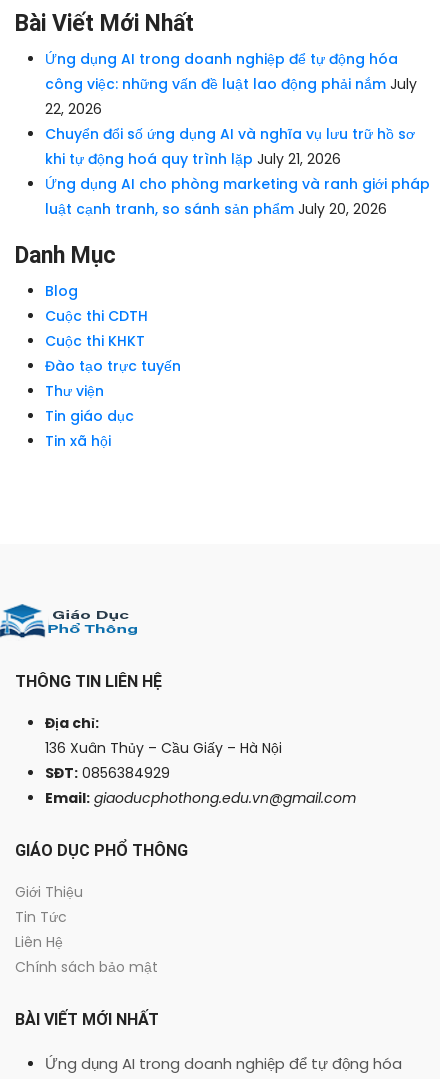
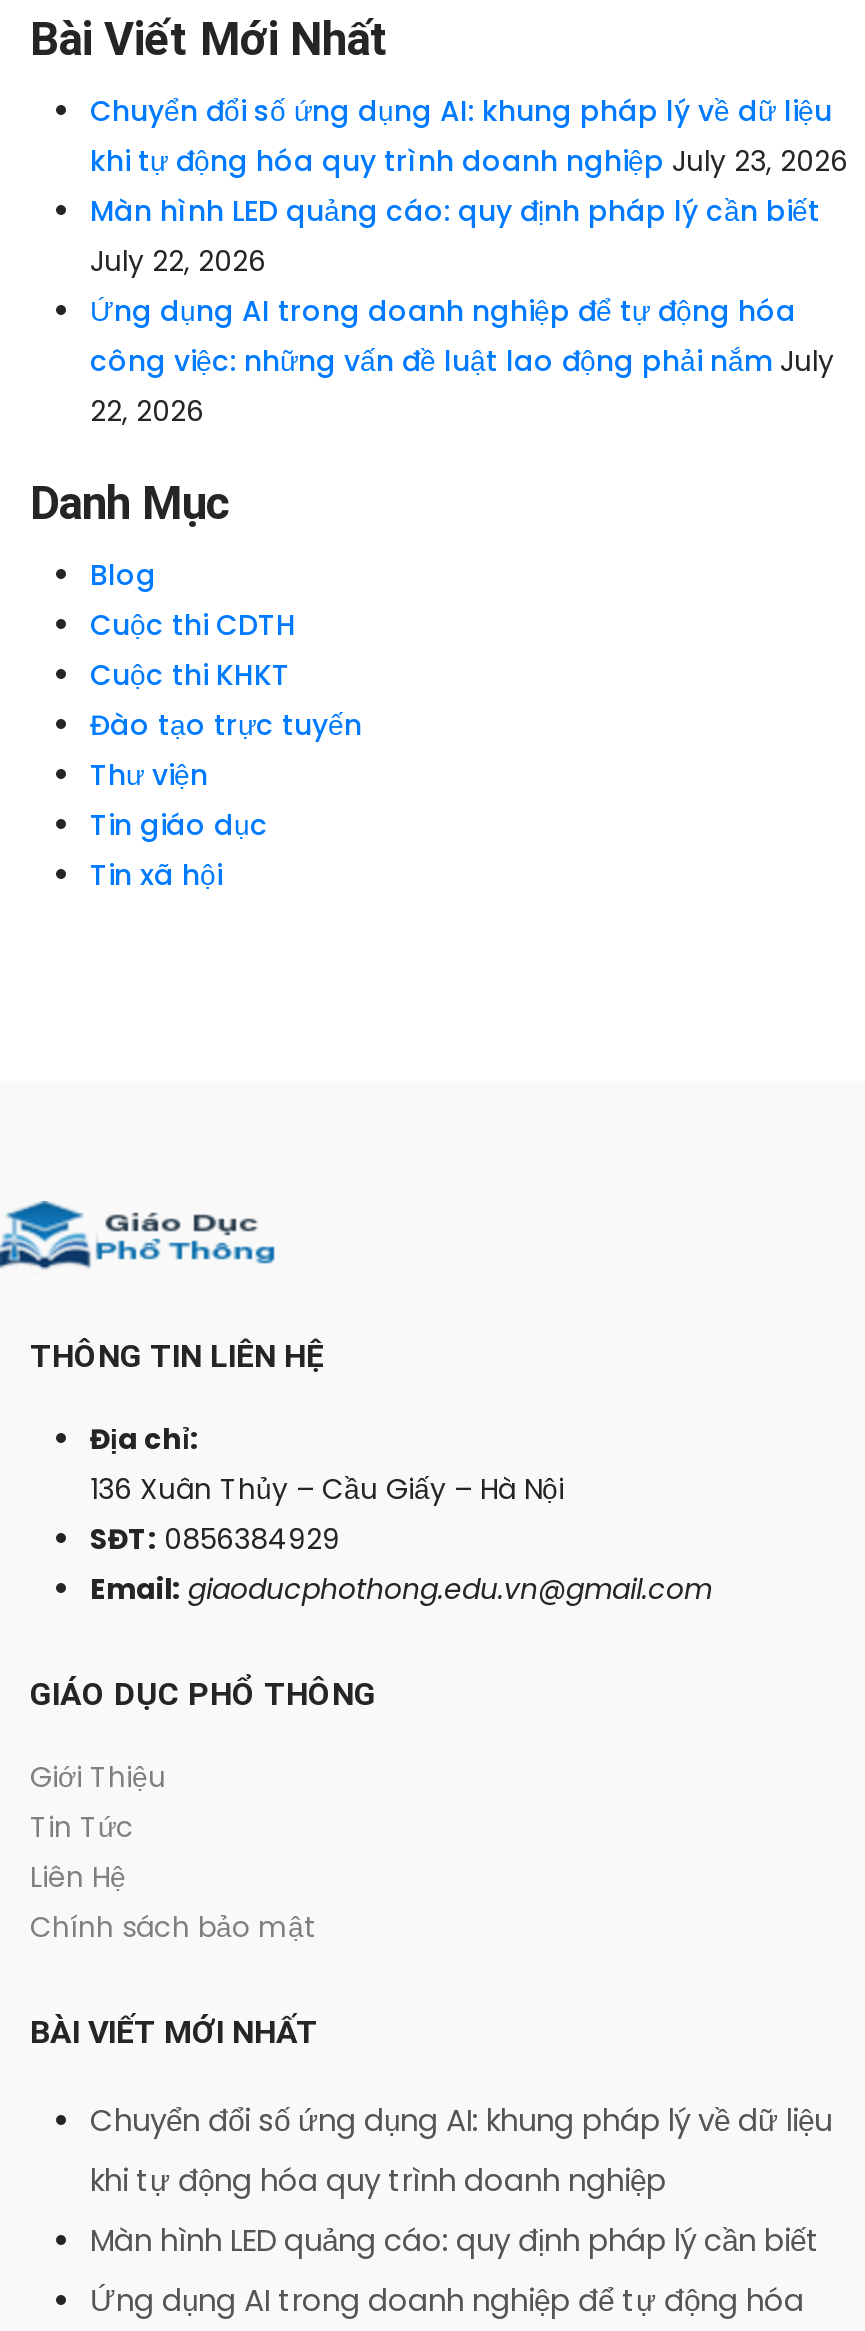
none -> [90,91,848,281] Chuyển đổi số ứng dụng AI: khung pháp lý về dữ liệu | khi tự động hóa quy trình doanh nghiệp July 23, 2026 | Màn hình LED quảng cáo: quy định pháp lý cần biết | July 22, 2026
[45,124,430,219] Chuyển đổi số ứng dụng AI và nghĩa vụ lưu trữ hồ sơ | khi tự động hoá quy trình lặp July 21, 2026 | Ứng dụng AI cho phòng marketing và ranh giới pháp | luật cạnh tranh, so sánh sản phẩm July 20, 2026 -> none
none -> [90,2099,832,2261] Chuyển đổi số ứng dụng AI: khung pháp lý về dữ liệu | khi tự động hóa quy trình doanh nghiệp | Màn hình LED quảng cáo: quy định pháp lý cần biết

